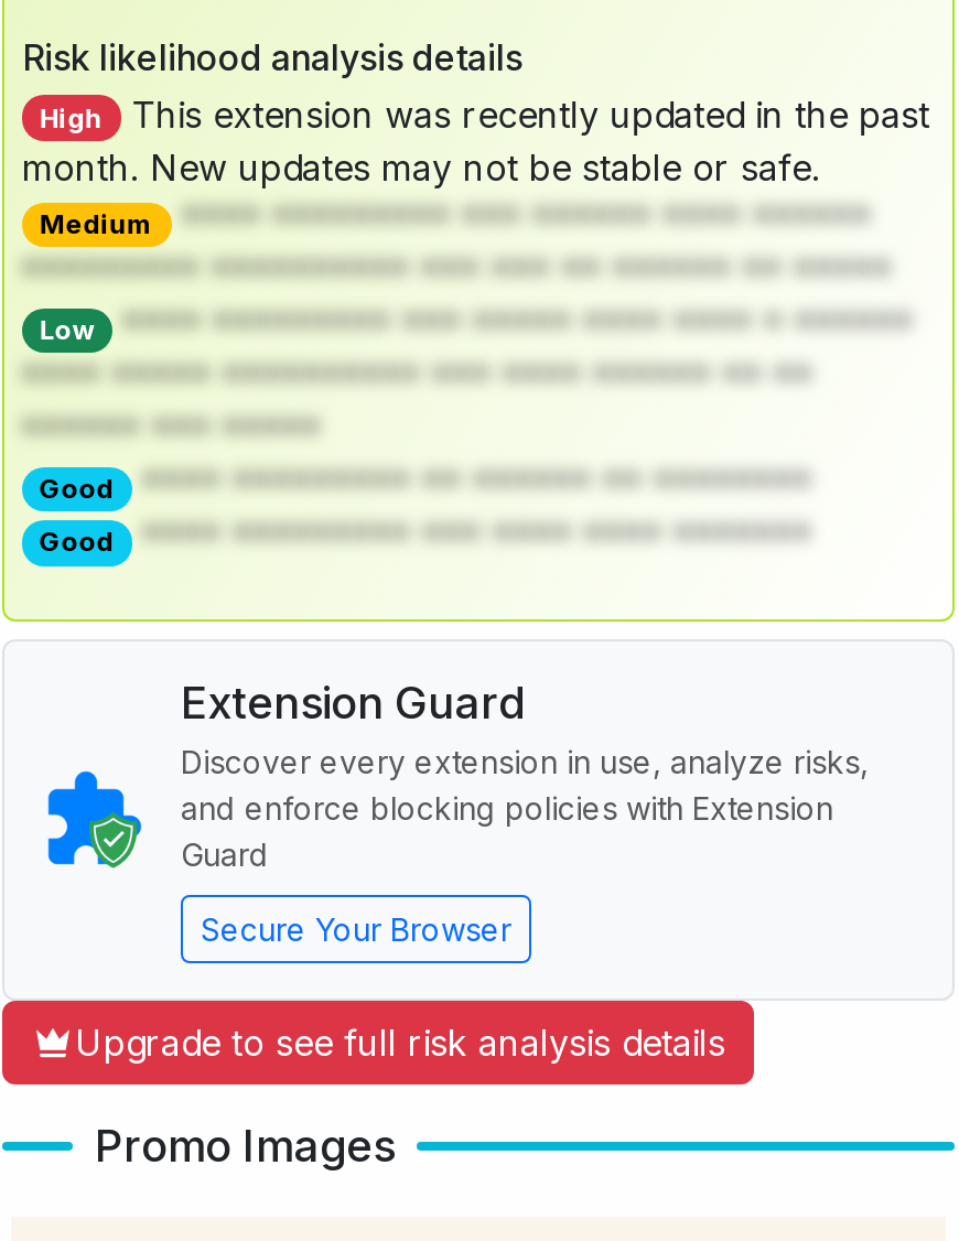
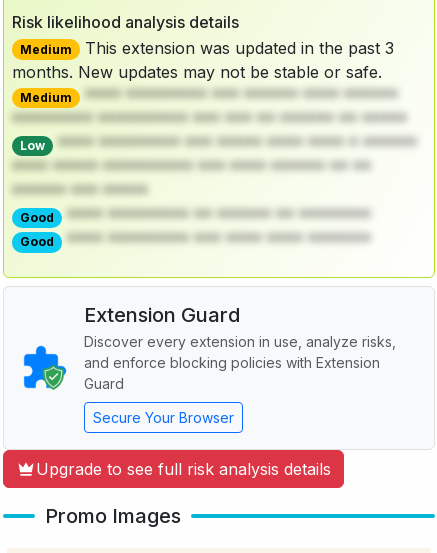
[22,92,929,189] High | This extension was recently updated in the past | month. New updates may not be stable or safe. -> [12,38,394,82] Medium | This extension was updated in the past 3 | months. New updates may not be stable or safe.

